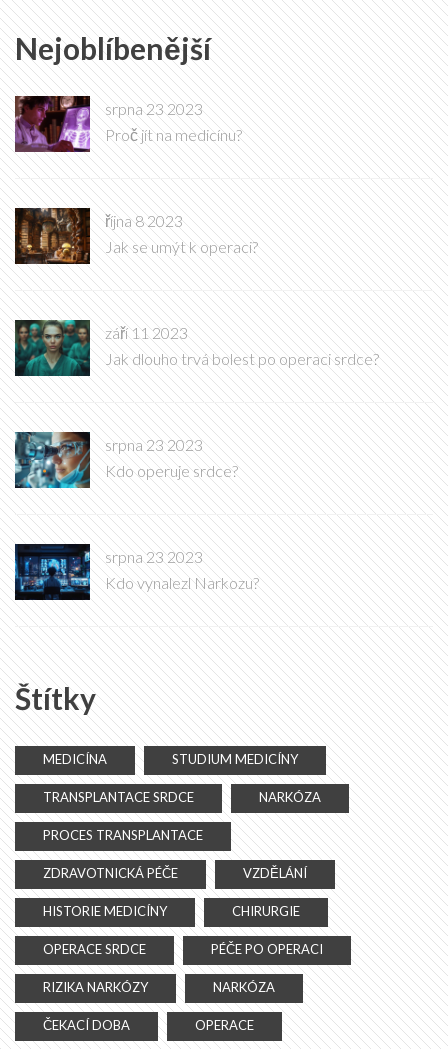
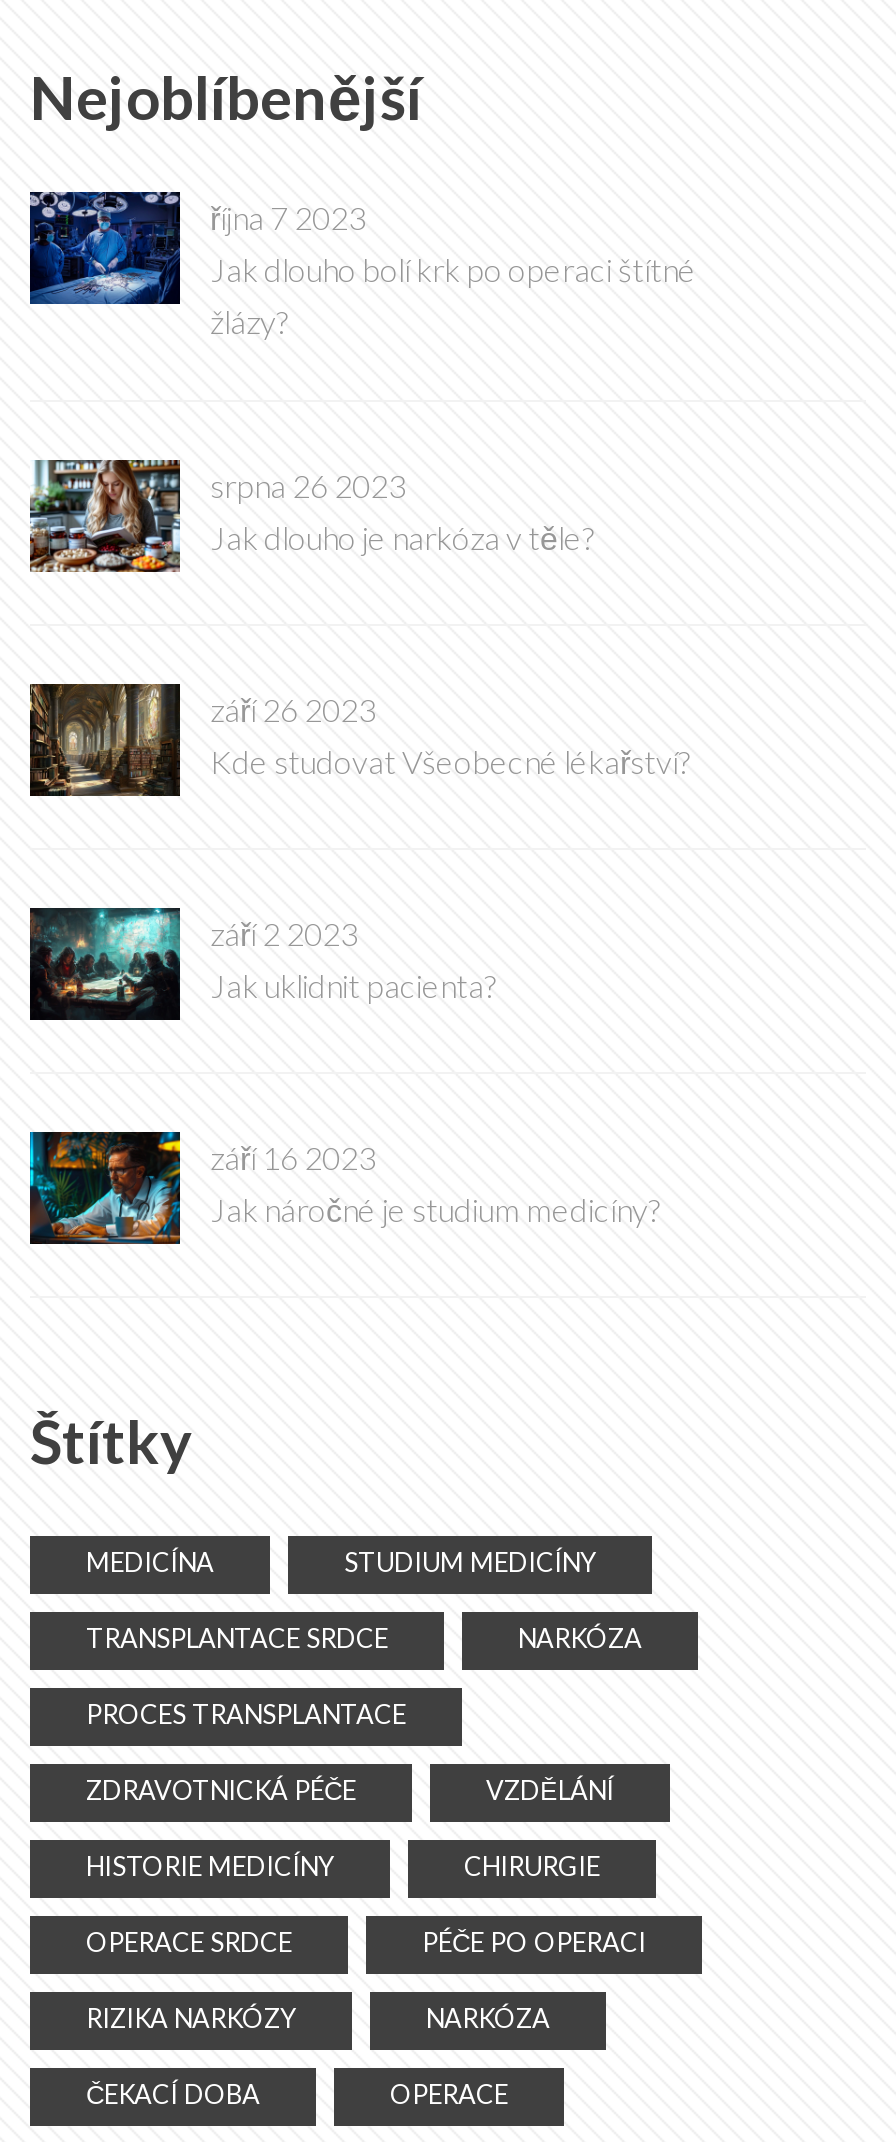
[14,95,242,153] [image] | srpna 23 2023 | Proč jít na medicínu? -> [28,190,696,340] [image] | října 7 2023 | Jak dlouho bolí krk po operaci štítné | žlázy?
[14,207,258,265] [image] | října 8 2023 | Jak se umýt k operaci? -> [28,458,594,574] [image] | srpna 26 2023 | Jak dlouho je narkóza v těle?
[14,319,379,377] [image] | září 11 2023 | Jak dlouho trvá bolest po operaci srdce? -> [28,682,690,796] [image] | září 26 2023 | Kde studovat Všeobecné lékařství?
[14,431,238,489] [image] | srpna 23 2023 | Kdo operuje srdce? -> [28,906,496,1022] [image] | září 2 2023 | Jak uklidnit pacienta?
[14,543,259,600] [image] | srpna 23 2023 | Kdo vynalezl Narkozu? -> [28,1130,660,1244] [image] | září 16 2023 | Jak náročné je studium medicíny?

